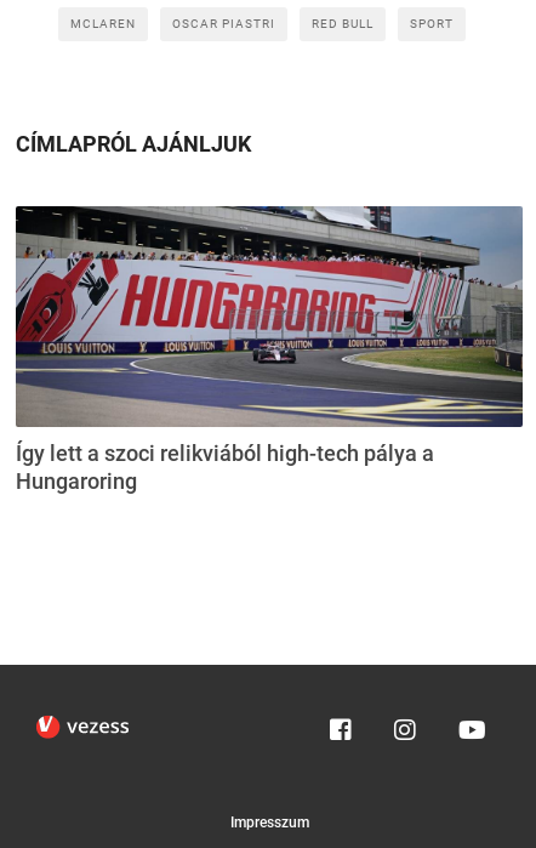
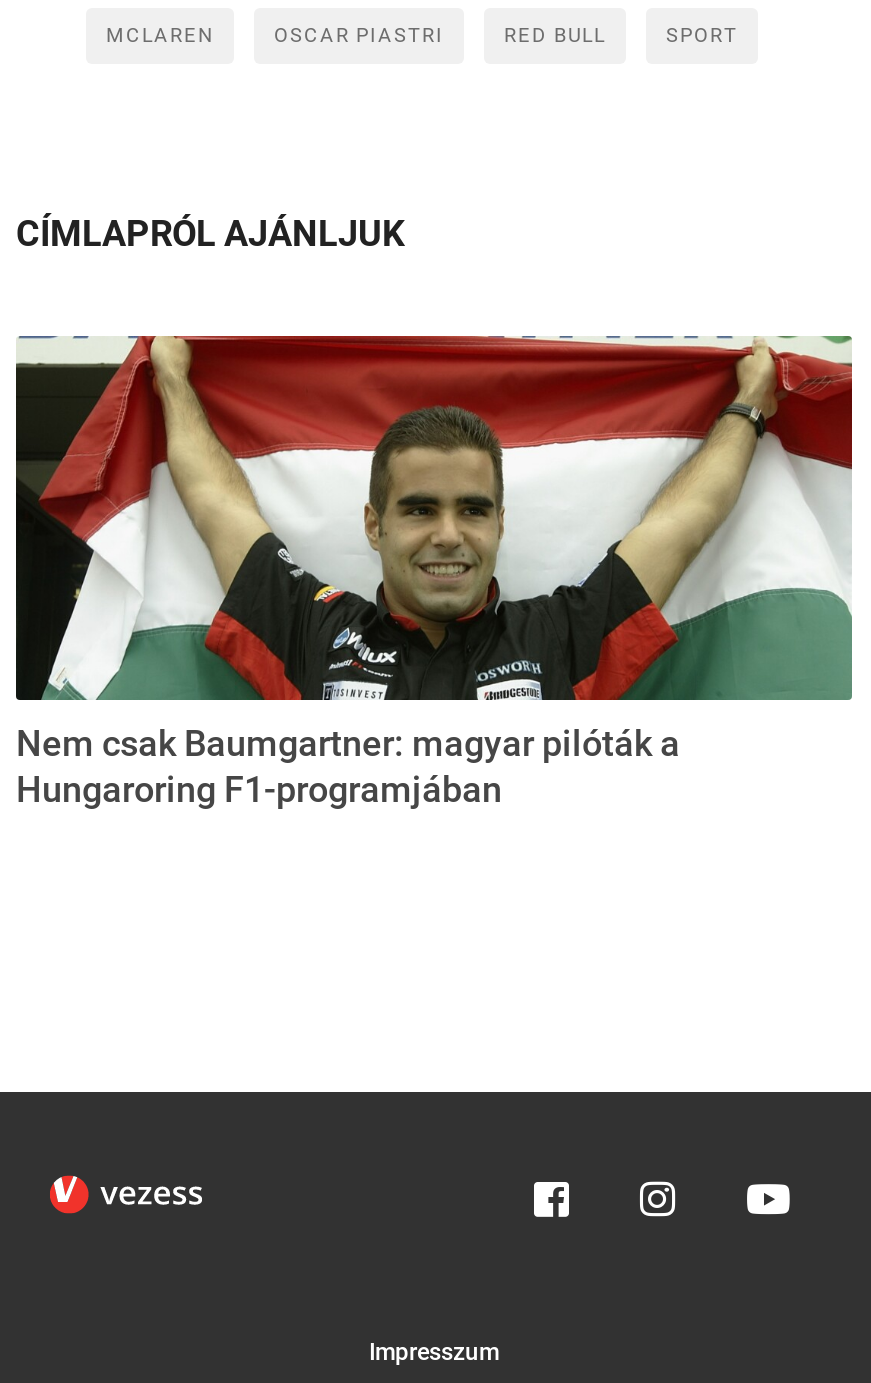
[15,205,524,494] [image] | Így lett a szoci relikviából high-tech pálya a | Hungaroring -> [14,334,854,810] [image] | Nem csak Baumgartner: magyar pilóták a | Hungaroring F1-programjában

